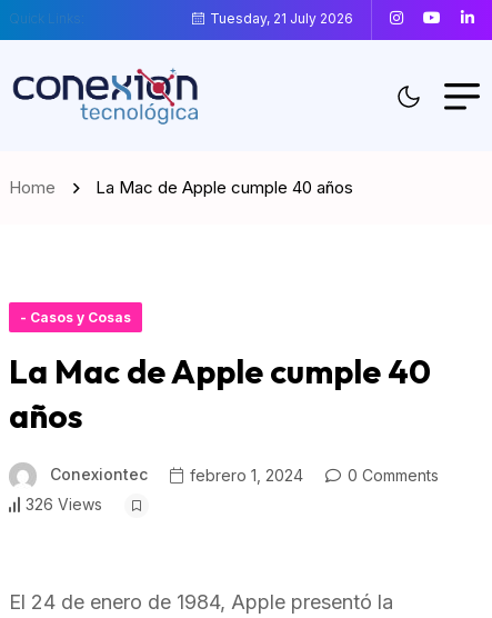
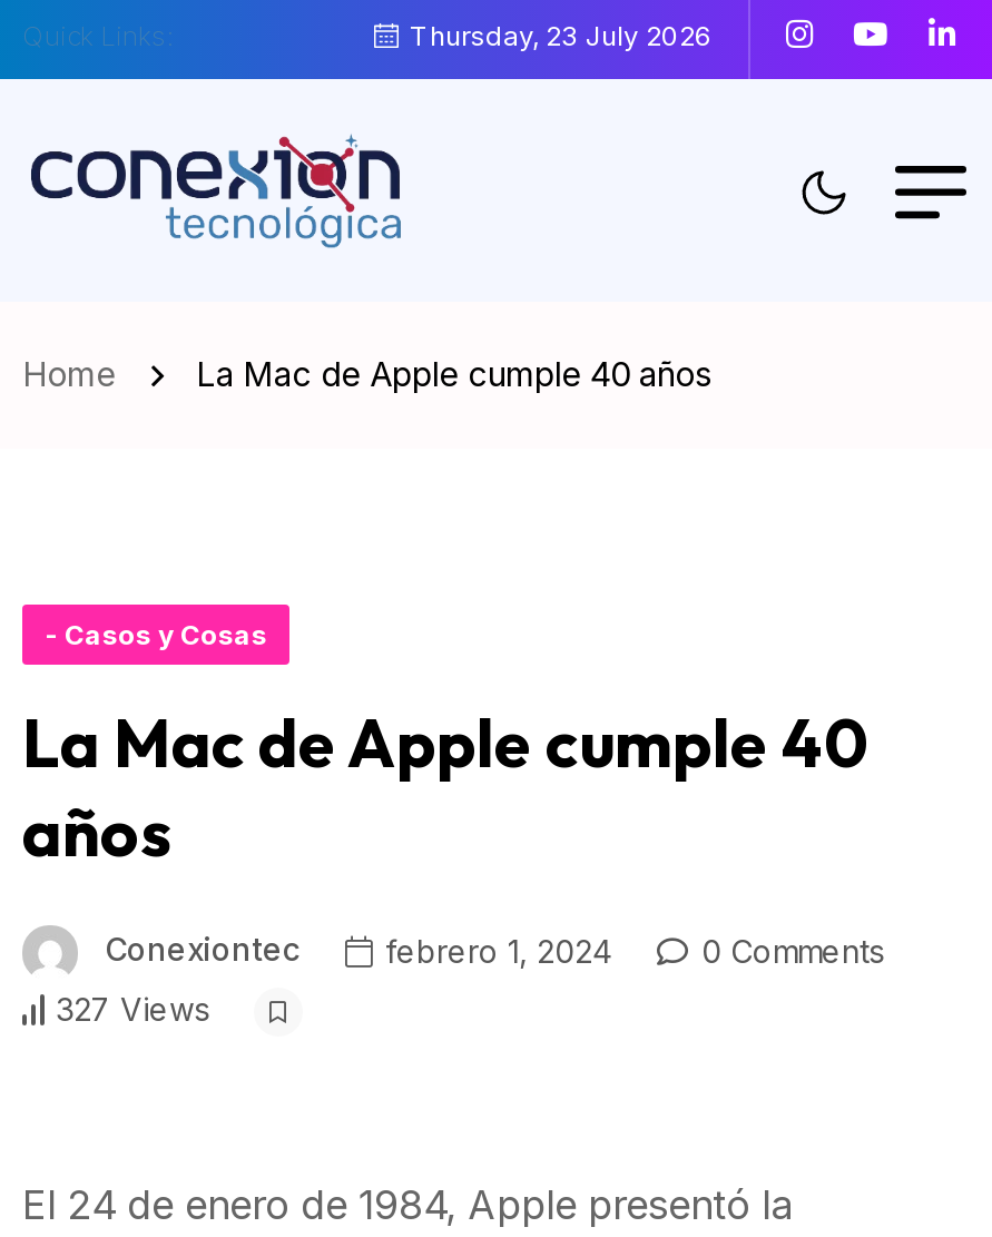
[207,9,353,26] Tuesday, 21 July 2026 -> [403,18,713,51] Thursday, 23 July 2026
[26,495,102,514] 326 Views -> [56,991,209,1029] 327 Views

